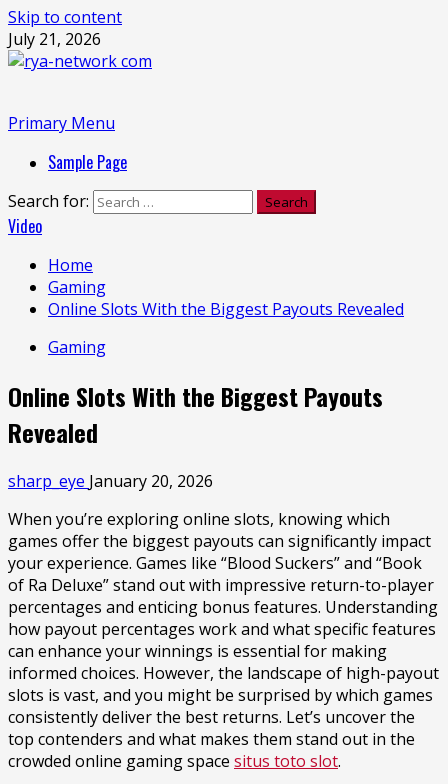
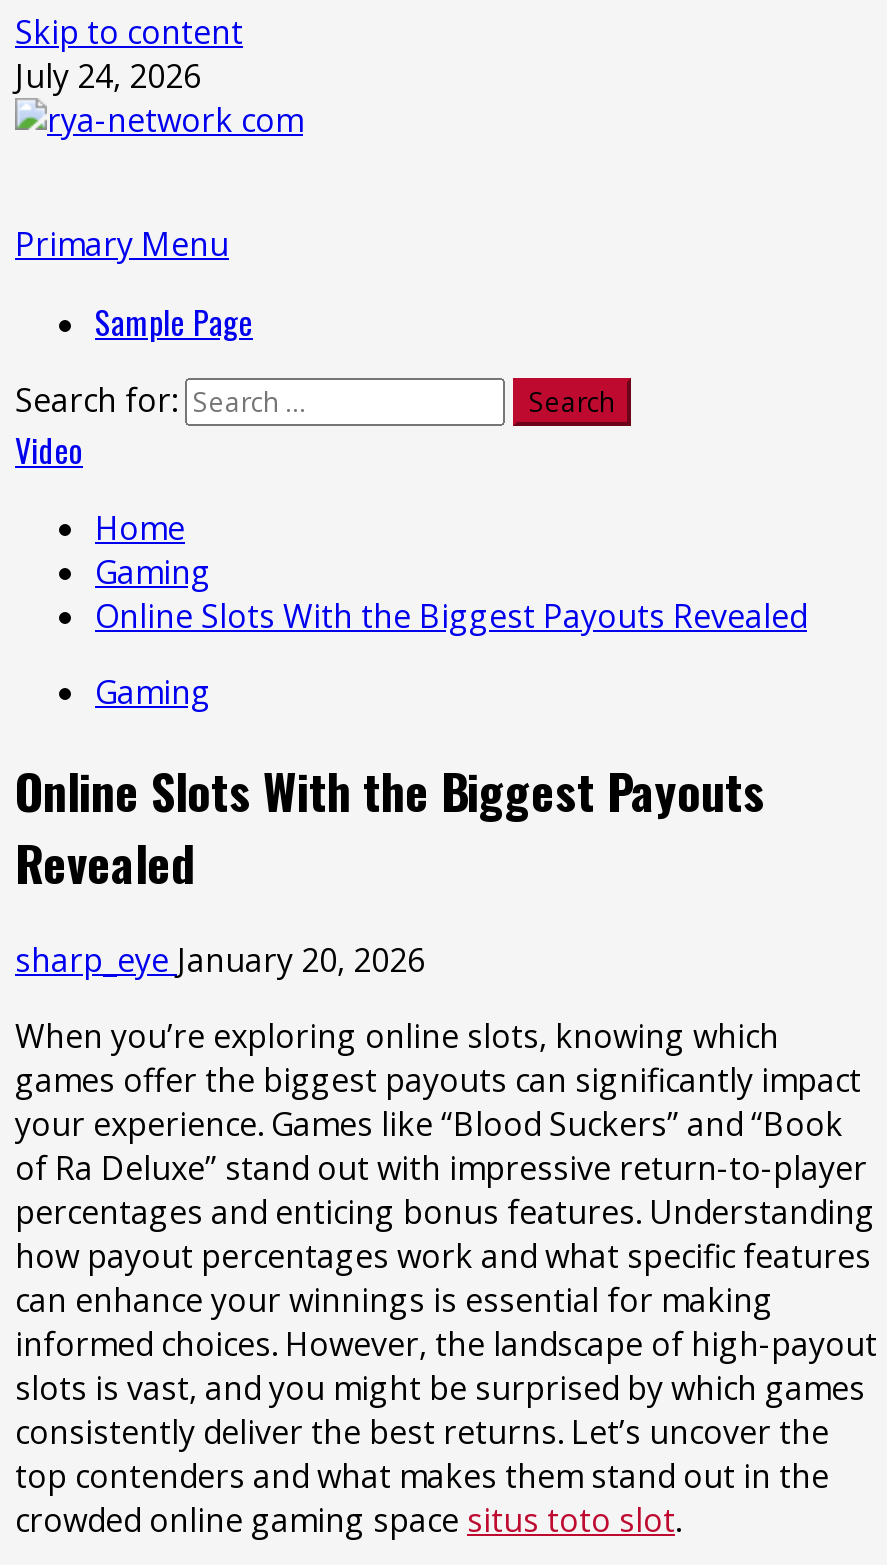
[8,28,101,50] July 21, 2026 -> [15,54,201,98] July 24, 2026

